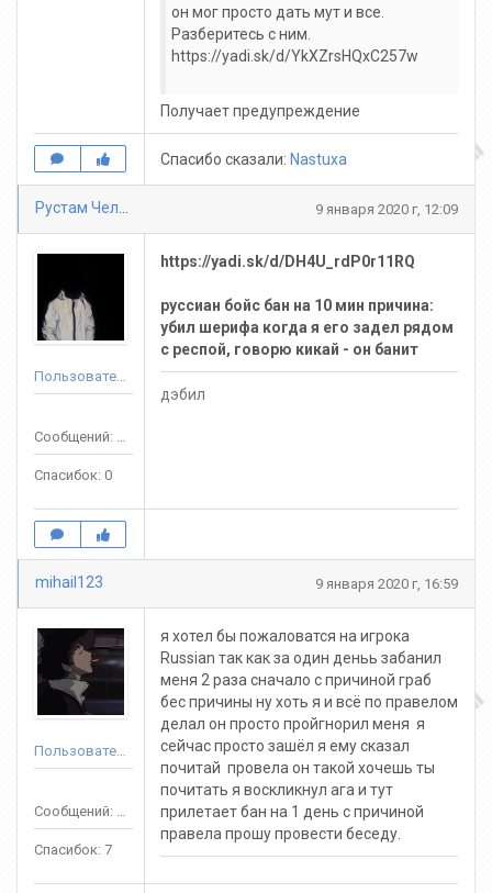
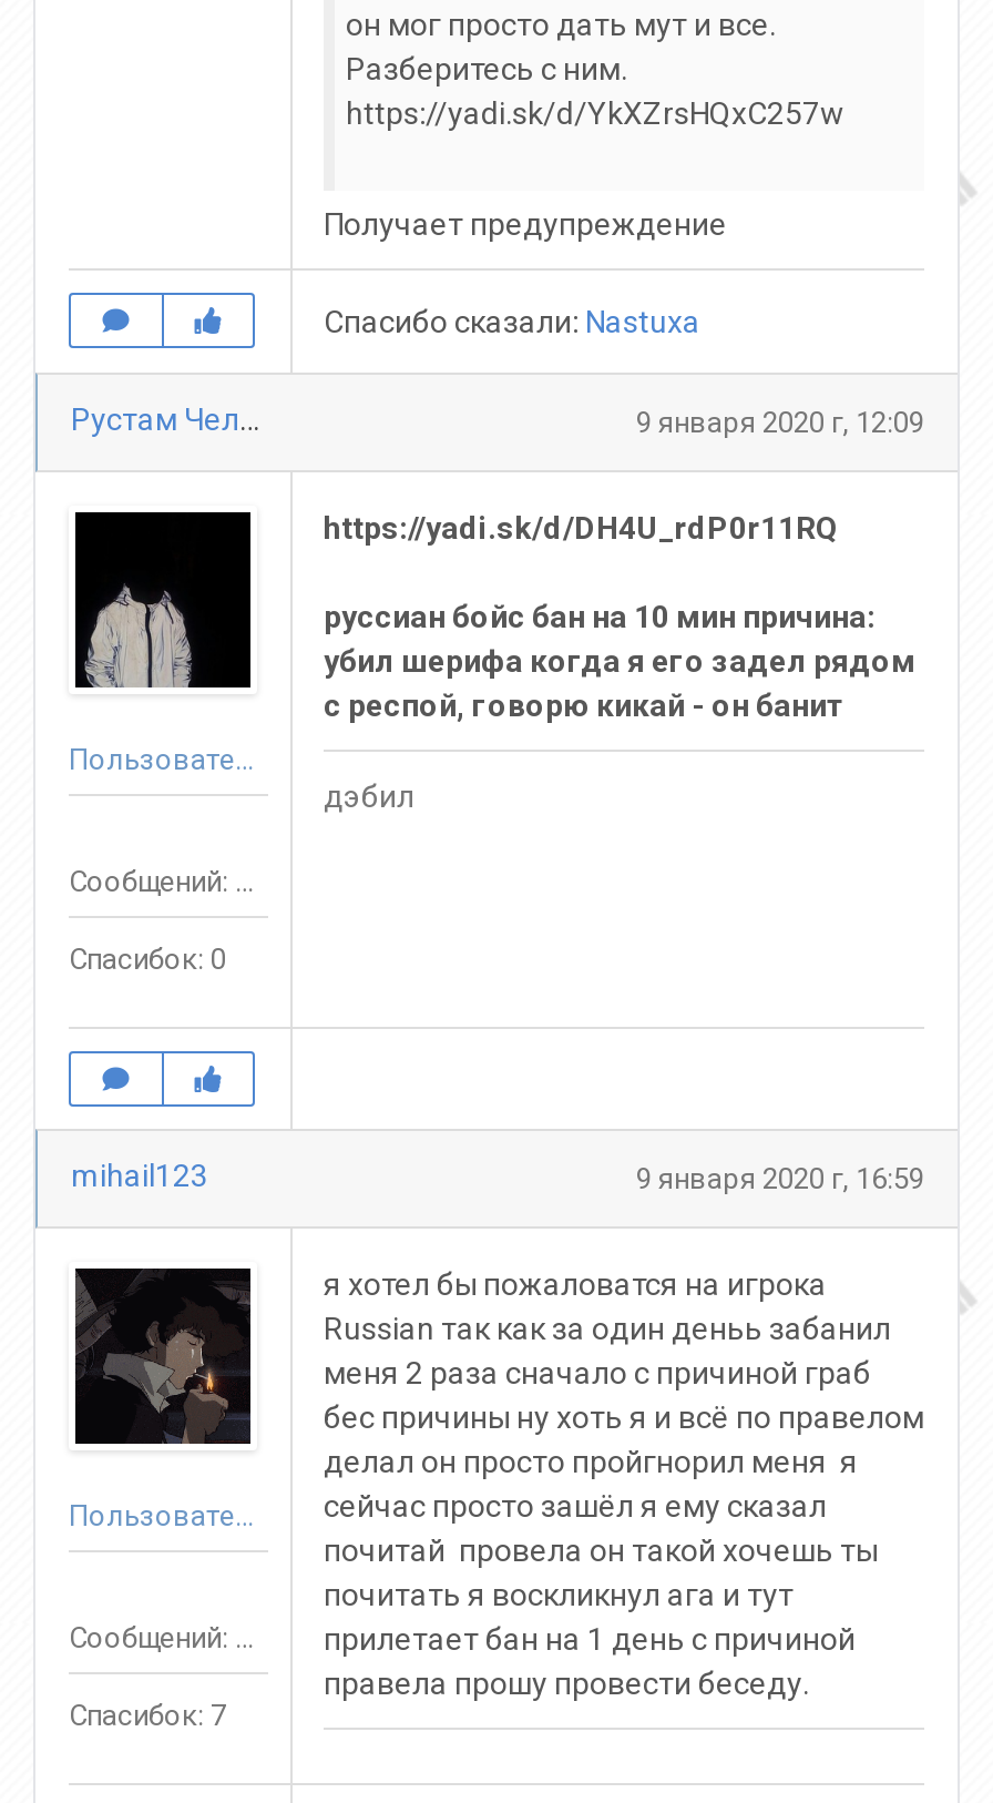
[40,637,124,713] [image] -> [75,1288,248,1444] [image]

